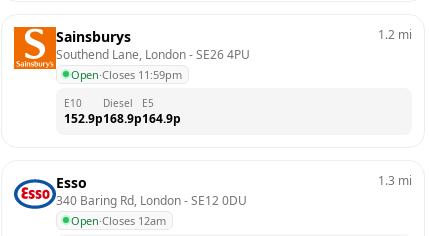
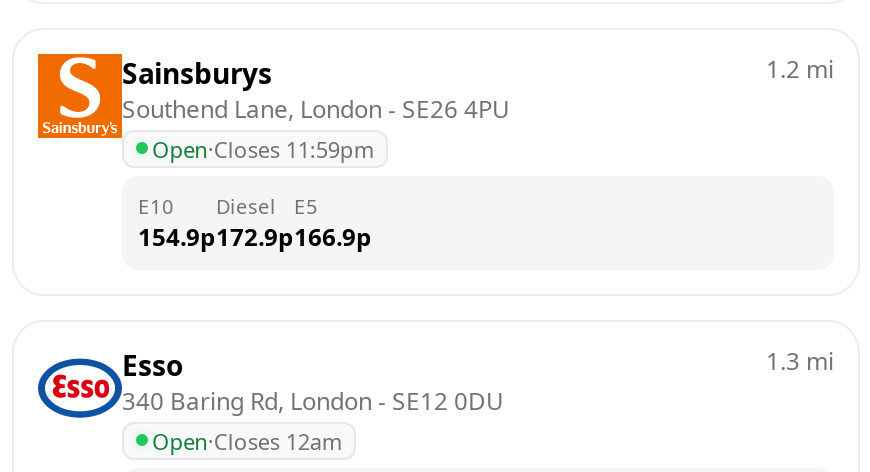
[64,110,103,127] 152.9p -> [138,220,216,254] 154.9p
[103,110,142,127] 168.9p -> [216,220,294,254] 172.9p
[142,110,181,127] 164.9p -> [294,220,372,254] 166.9p

